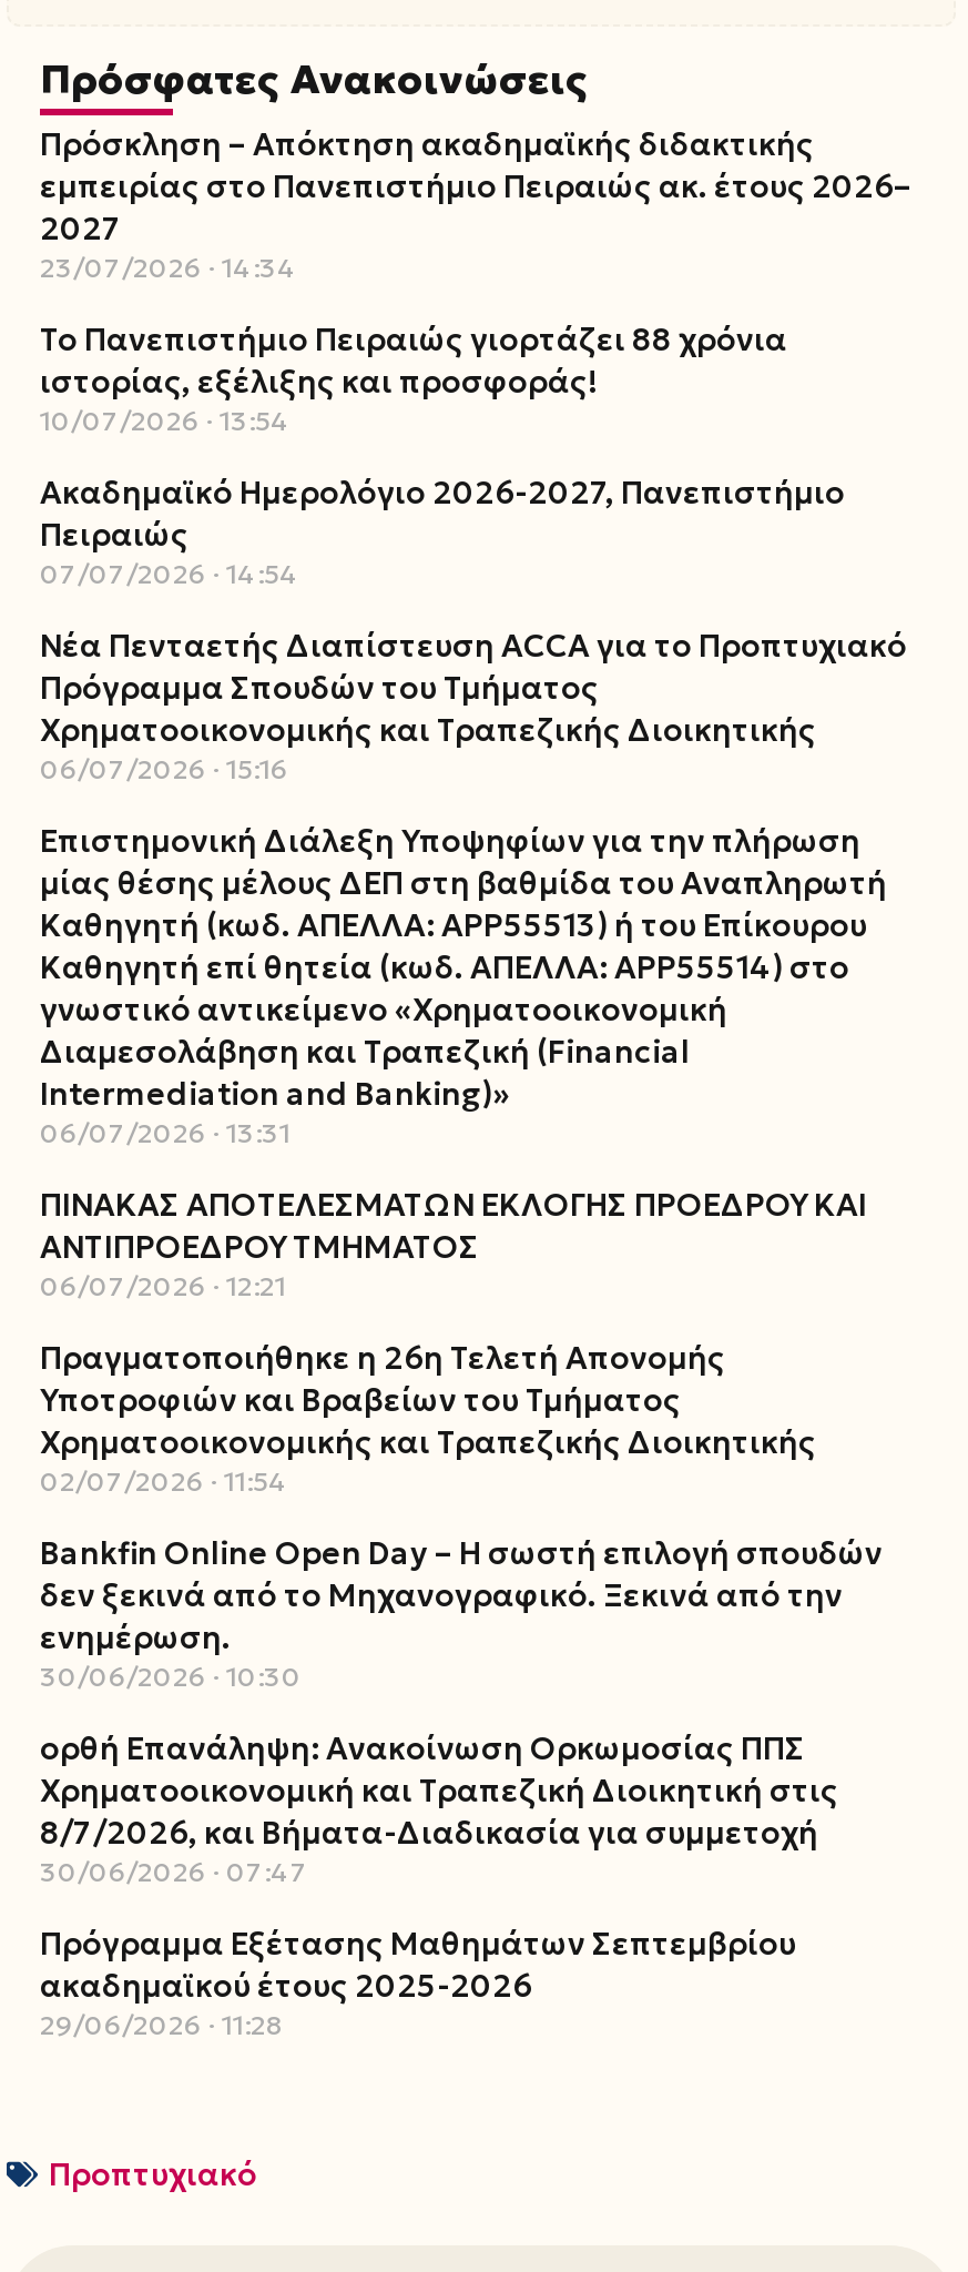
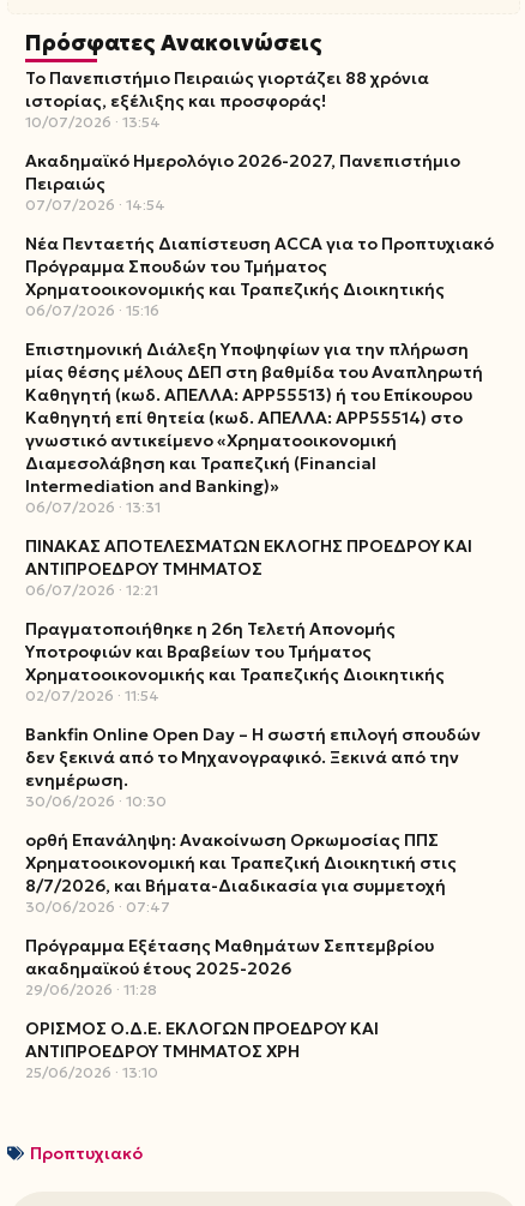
[40,124,911,284] Πρόσκληση – Απόκτηση ακαδημαϊκής διδακτικής | εμπειρίας στο Πανεπιστήμιο Πειραιώς ακ. έτους 2026– | 2027 | 23/07/2026 14:34 -> none
moved [40,319,907,2041] -> [25,67,494,998]: Το Πανεπιστήμιο Πειραιώς γιορτάζει 88 χρόνια | ιστορίας, εξέλιξης και προσφοράς! | 10/07/2026 13:54 | ... | ακαδημαϊκού έτους 2025-2026 | 29/06/2026 11:28
none -> [25,1018,379,1081] ΟΡΙΣΜΟΣ Ο.Δ.Ε. ΕΚΛΟΓΩΝ ΠΡΟΕΔΡΟΥ ΚΑΙ | ΑΝΤΙΠΡΟΕΔΡΟΥ ΤΜΗΜΑΤΟΣ ΧΡΗ | 25/06/2026 13:10

